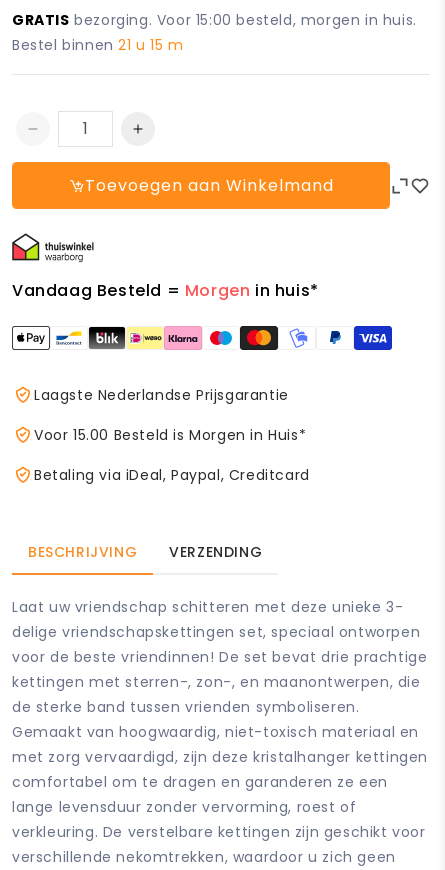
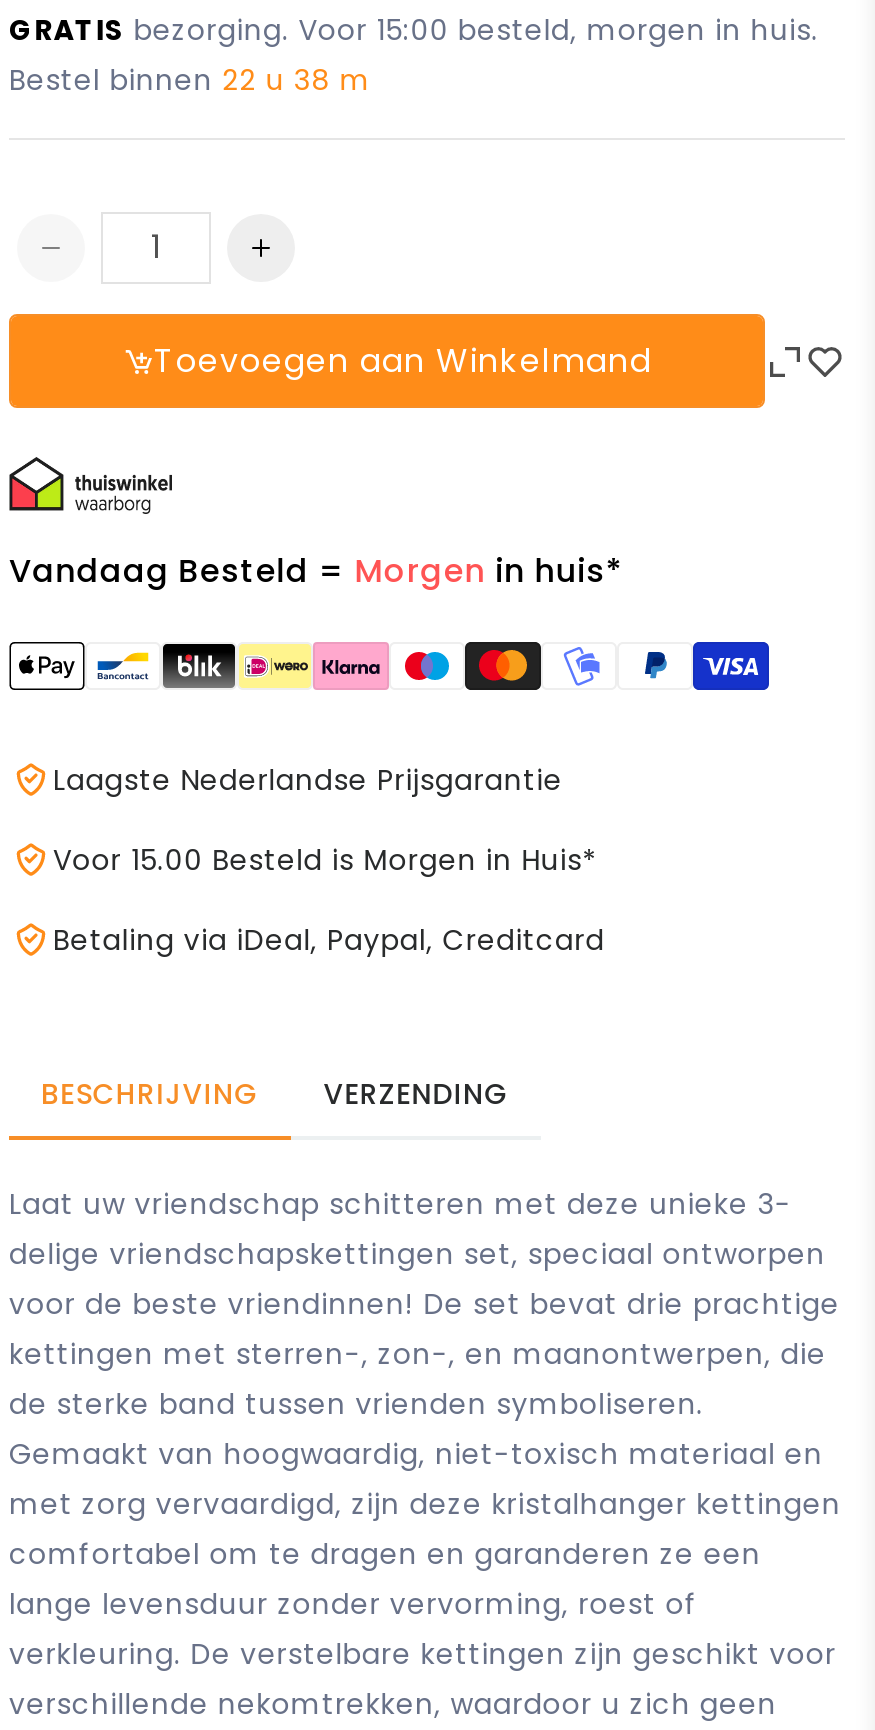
[12,35,184,55] Bestel binnen 21 u 15 m -> [9,61,371,101] Bestel binnen 22 u 38 m

